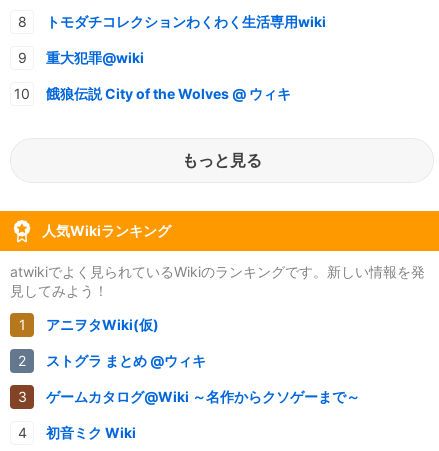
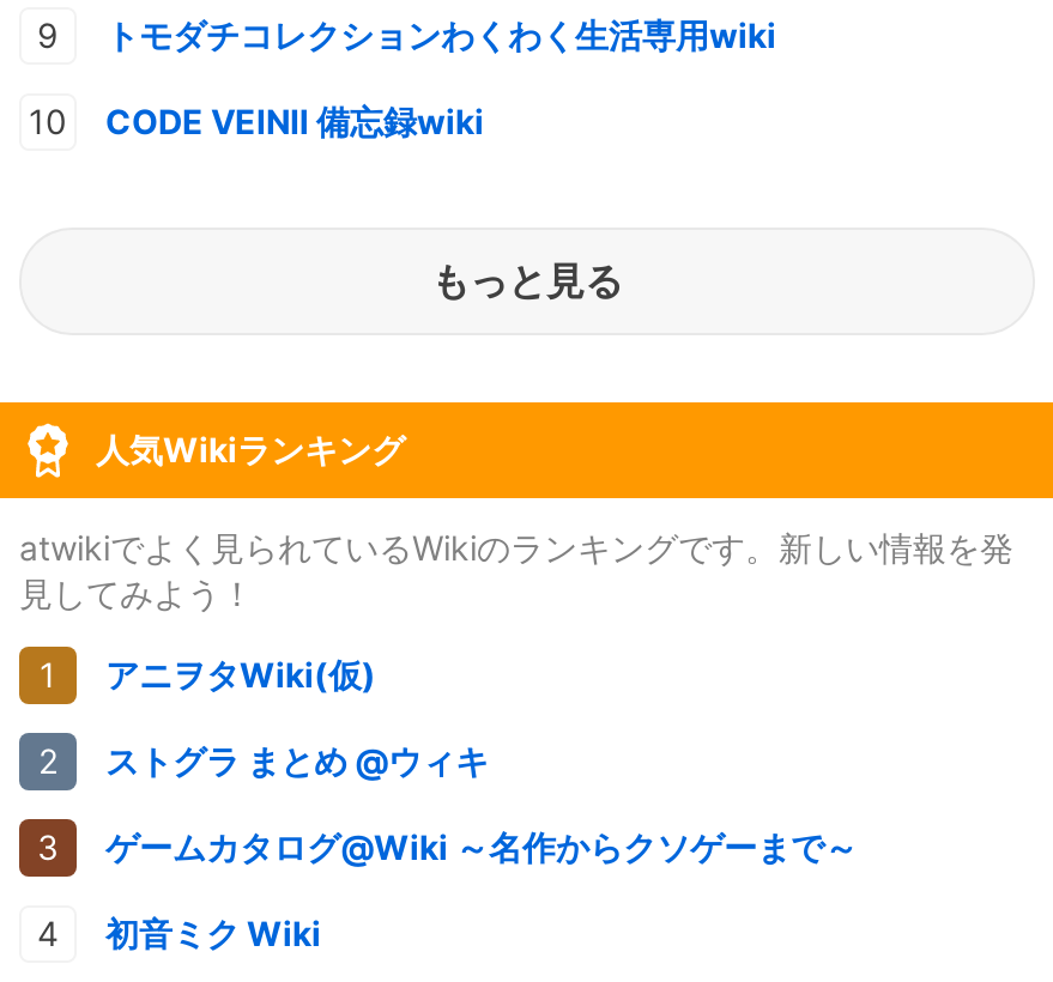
[46,49,291,102] 重大犯罪@wiki | 餓狼伝説 City of the Wolves @ ウィキ -> [105,100,484,140] CODE VEINⅡ 備忘録wiki

